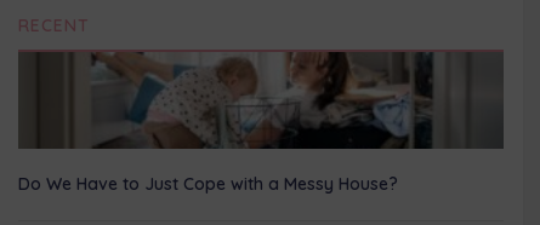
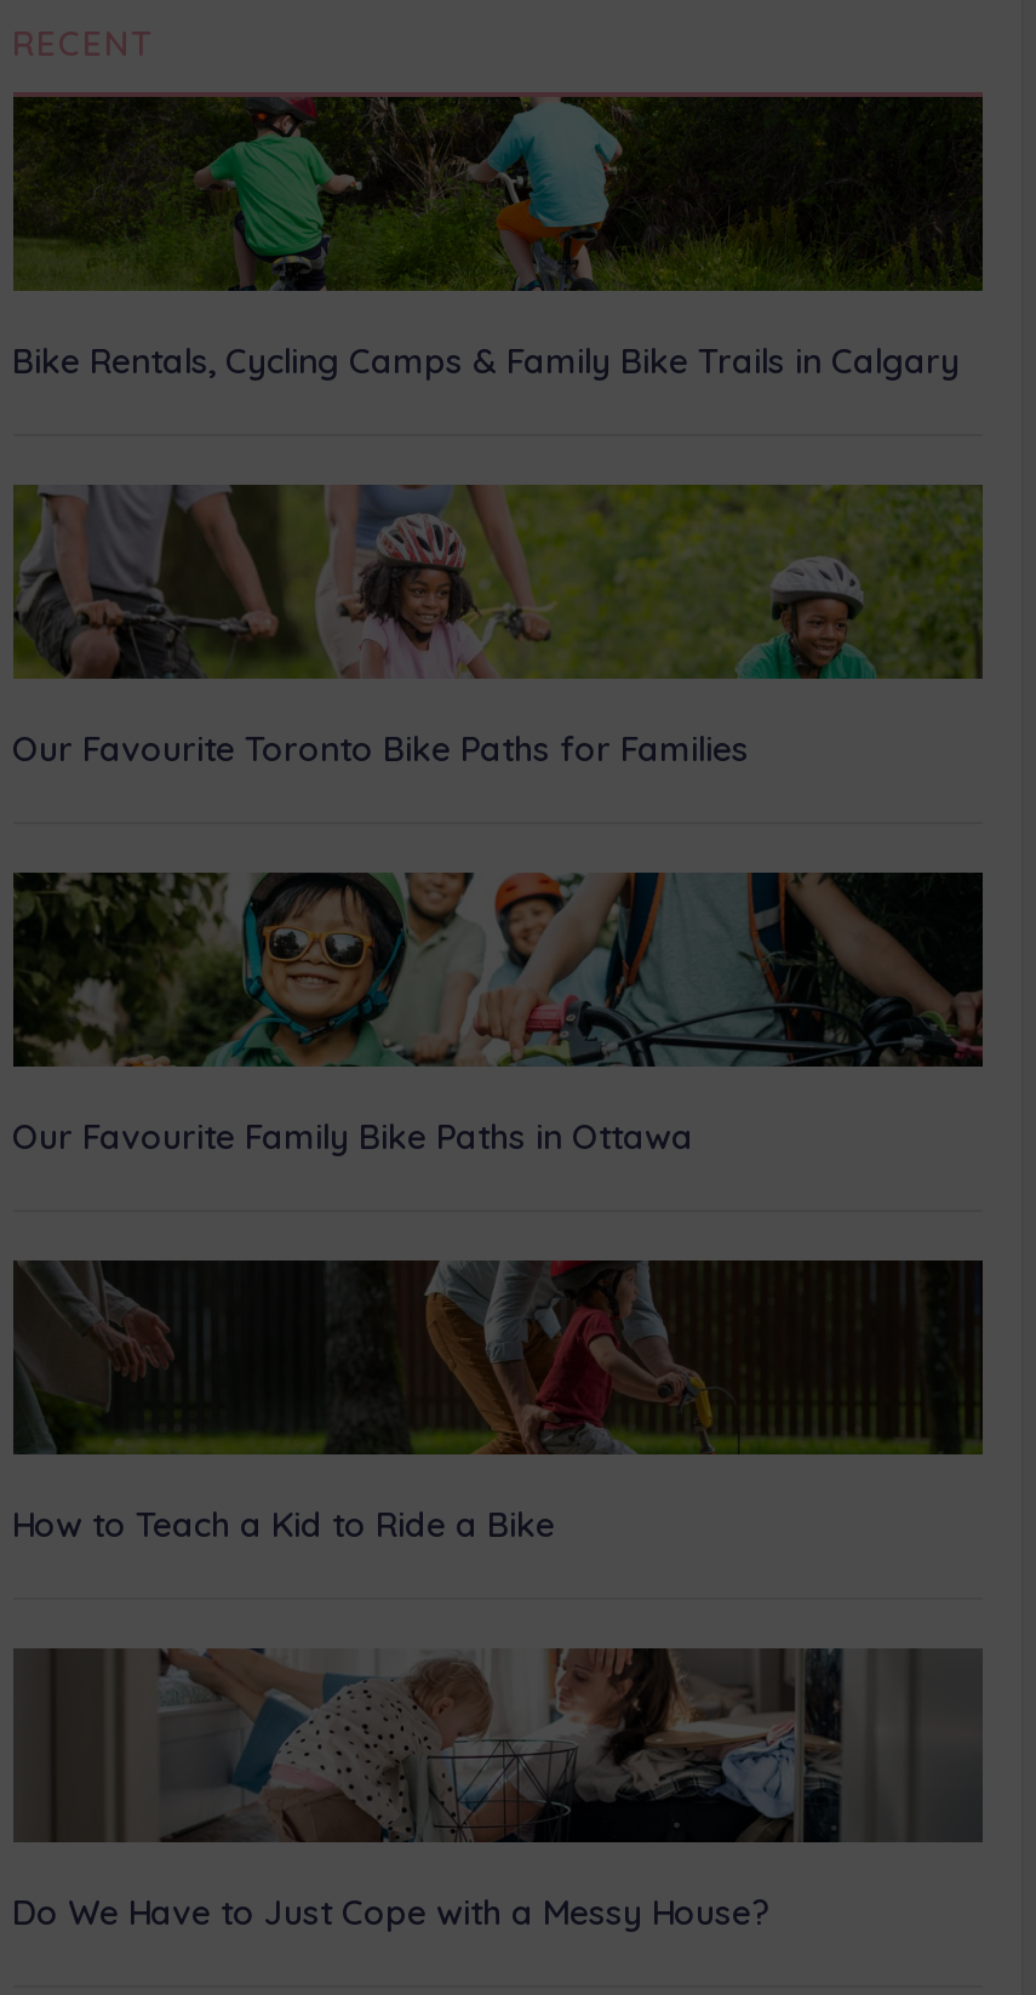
none -> [11,482,985,771] [image] | Our Favourite Toronto Bike Paths for Families
none -> [11,870,985,1158] [image] | Our Favourite Family Bike Paths in Ottawa
none -> [11,1258,985,1546] [image] | How to Teach a Kid to Ride a Bike
none -> [12,95,983,383] [image] | Bike Rentals, Cycling Camps & Family Bike Trails in Calgary

